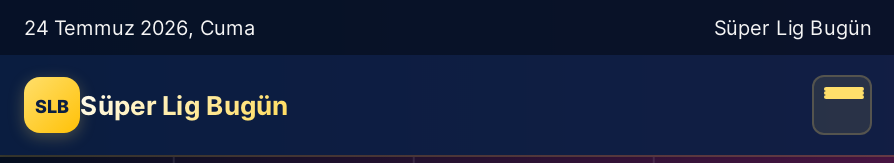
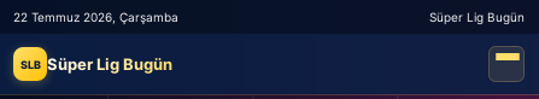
[24,15,256,39] 24 Temmuz 2026, Cuma -> [13,10,178,24] 22 Temmuz 2026, Çarşamba

